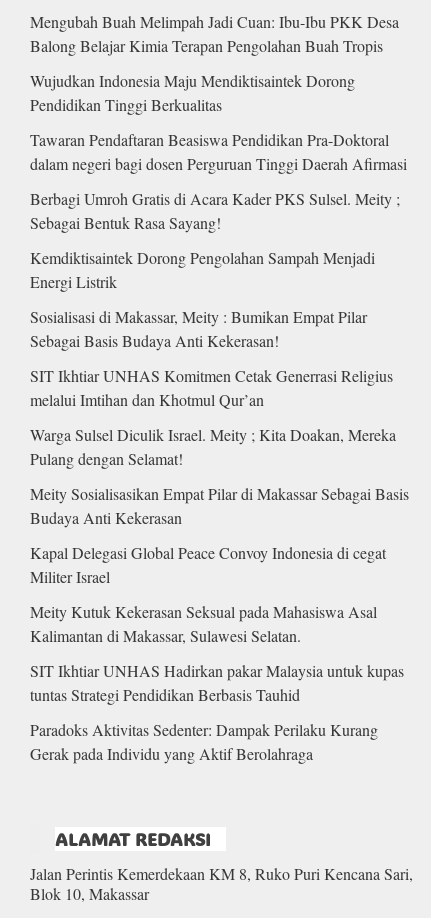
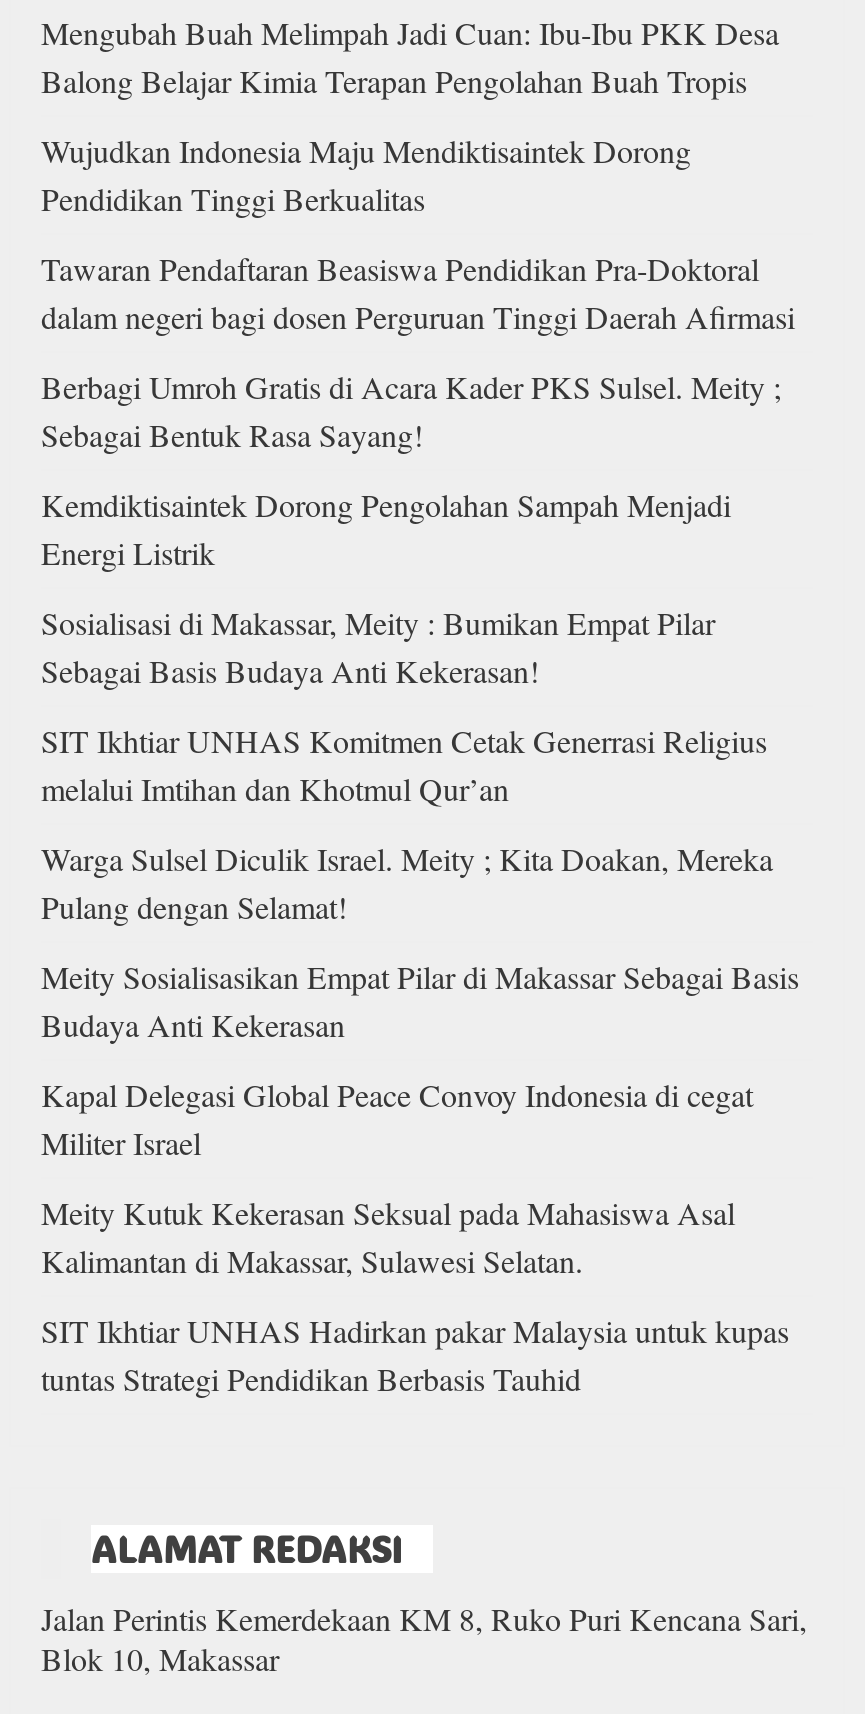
[30,719,378,764] Paradoks Aktivitas Sedenter: Dampak Perilaku Kurang | Gerak pada Individu yang Aktif Berolahraga -> none

